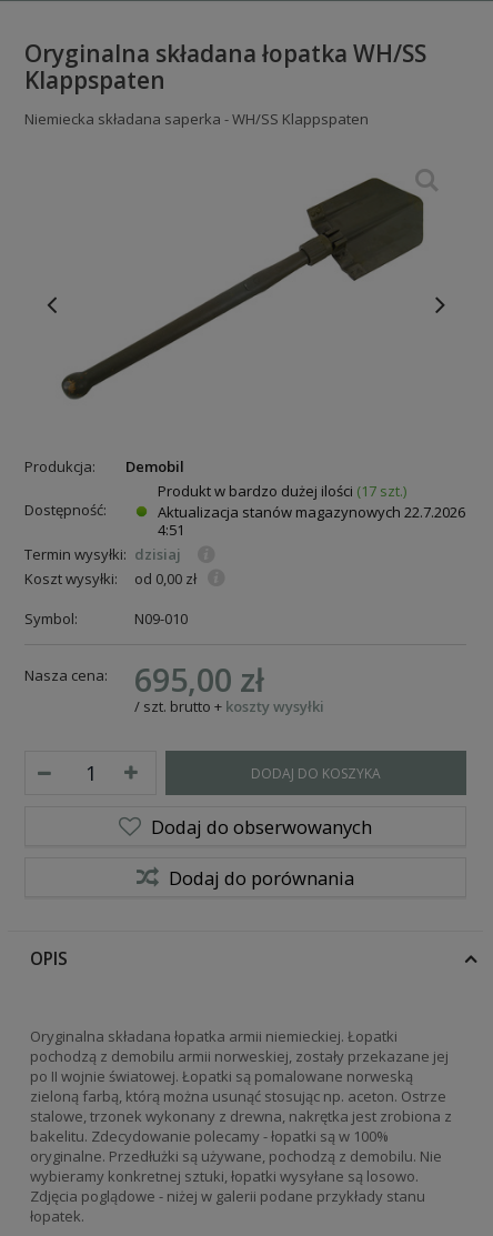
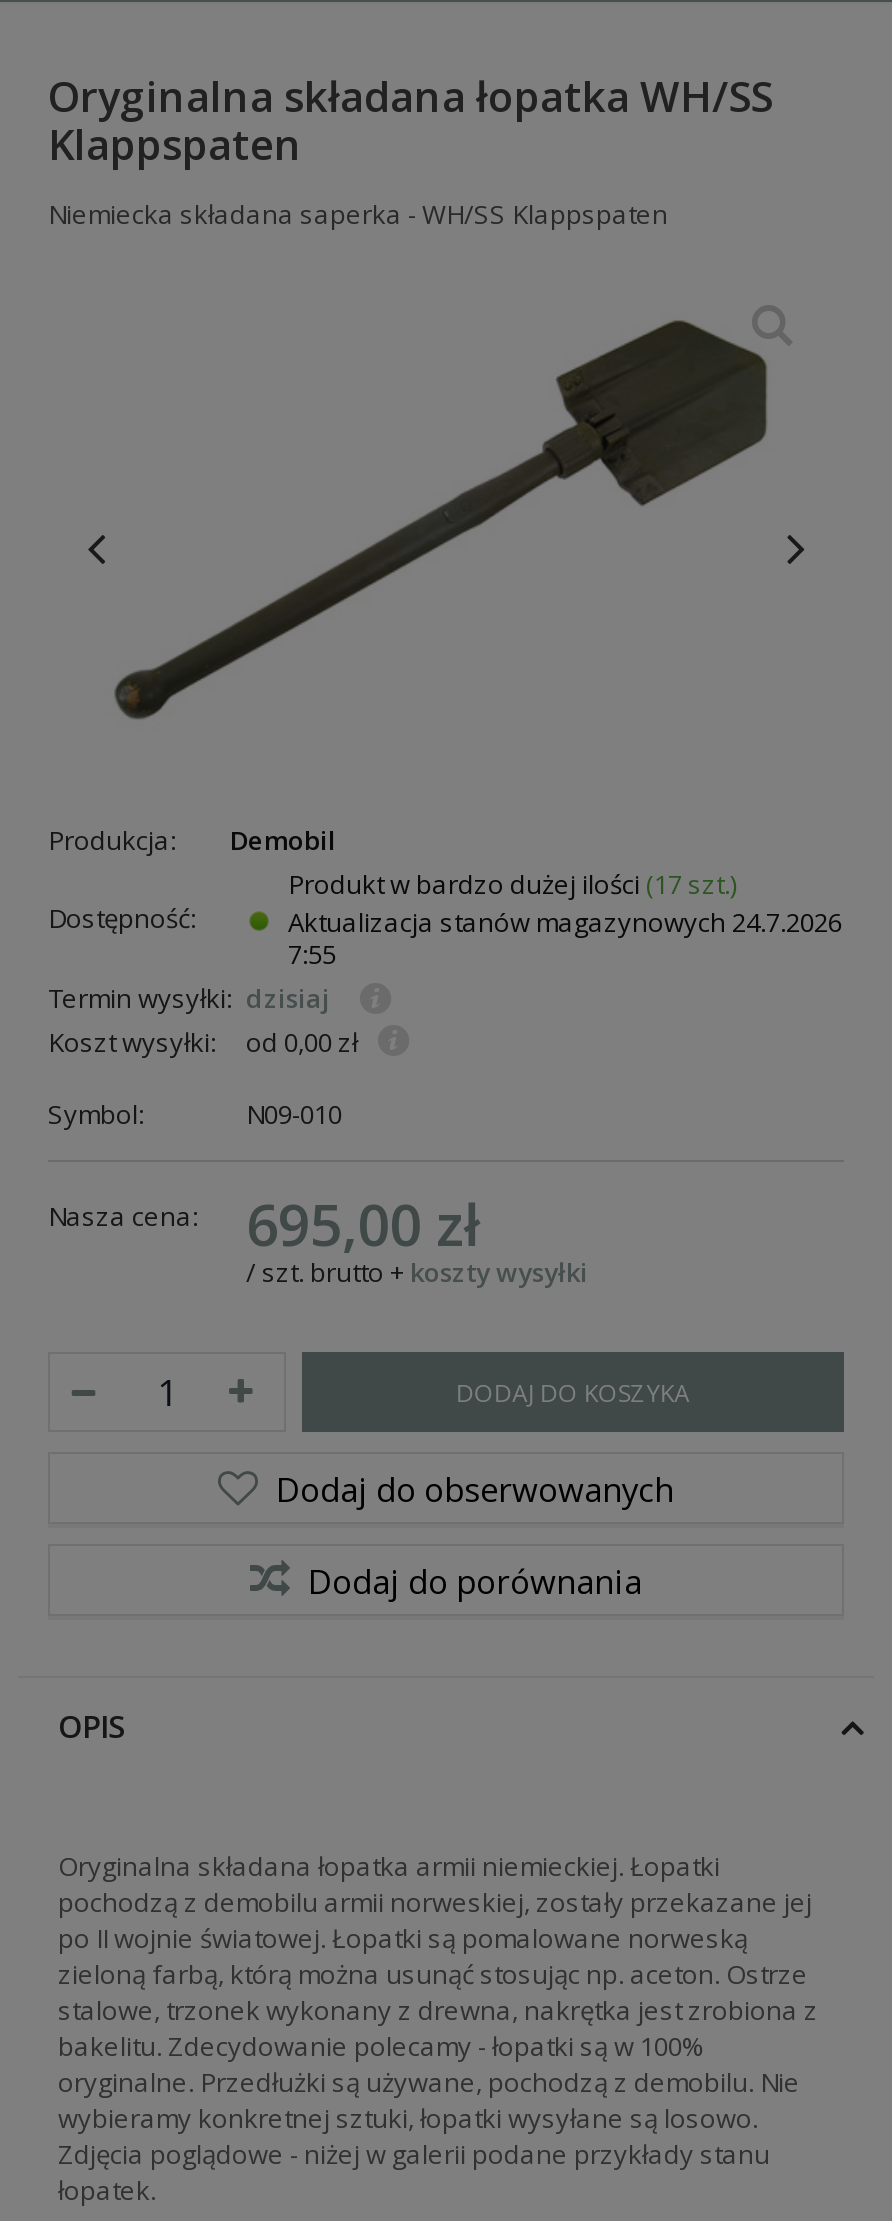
[158,502,465,522] Aktualizacja stanów magazynowych 22.7.2026 -> [288,904,842,940] Aktualizacja stanów magazynowych 24.7.2026
[158,520,184,540] 4:51 -> [288,936,336,972] 7:55

